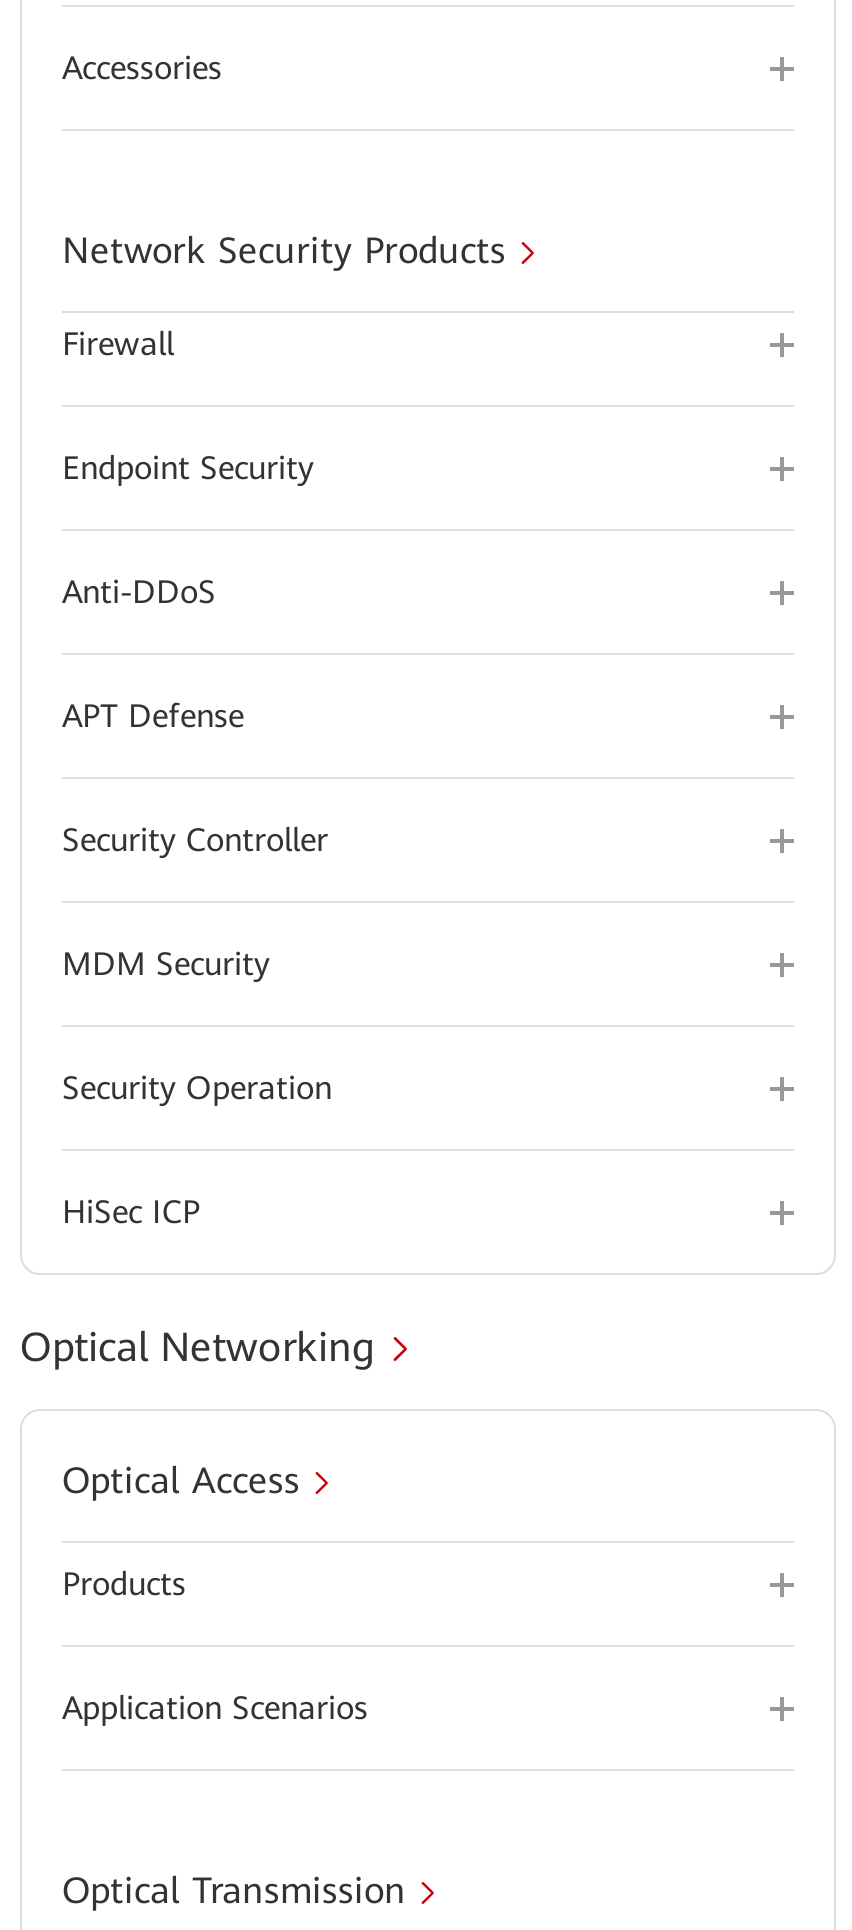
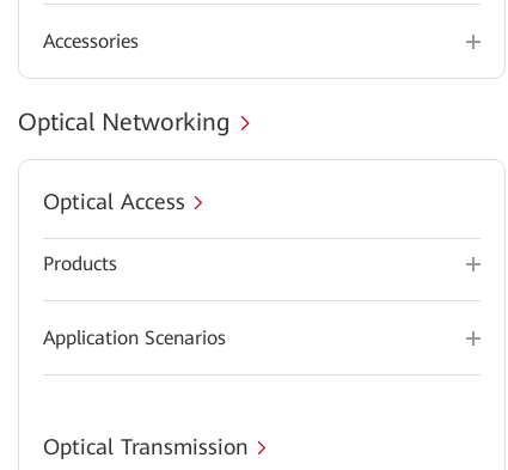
[62,229,506,1231] Network Security Products | Firewall | Endpoint Security | Anti-DDoS | APT Defense | Security Controller | MDM Security | Security Operation | HiSec ICP -> none

